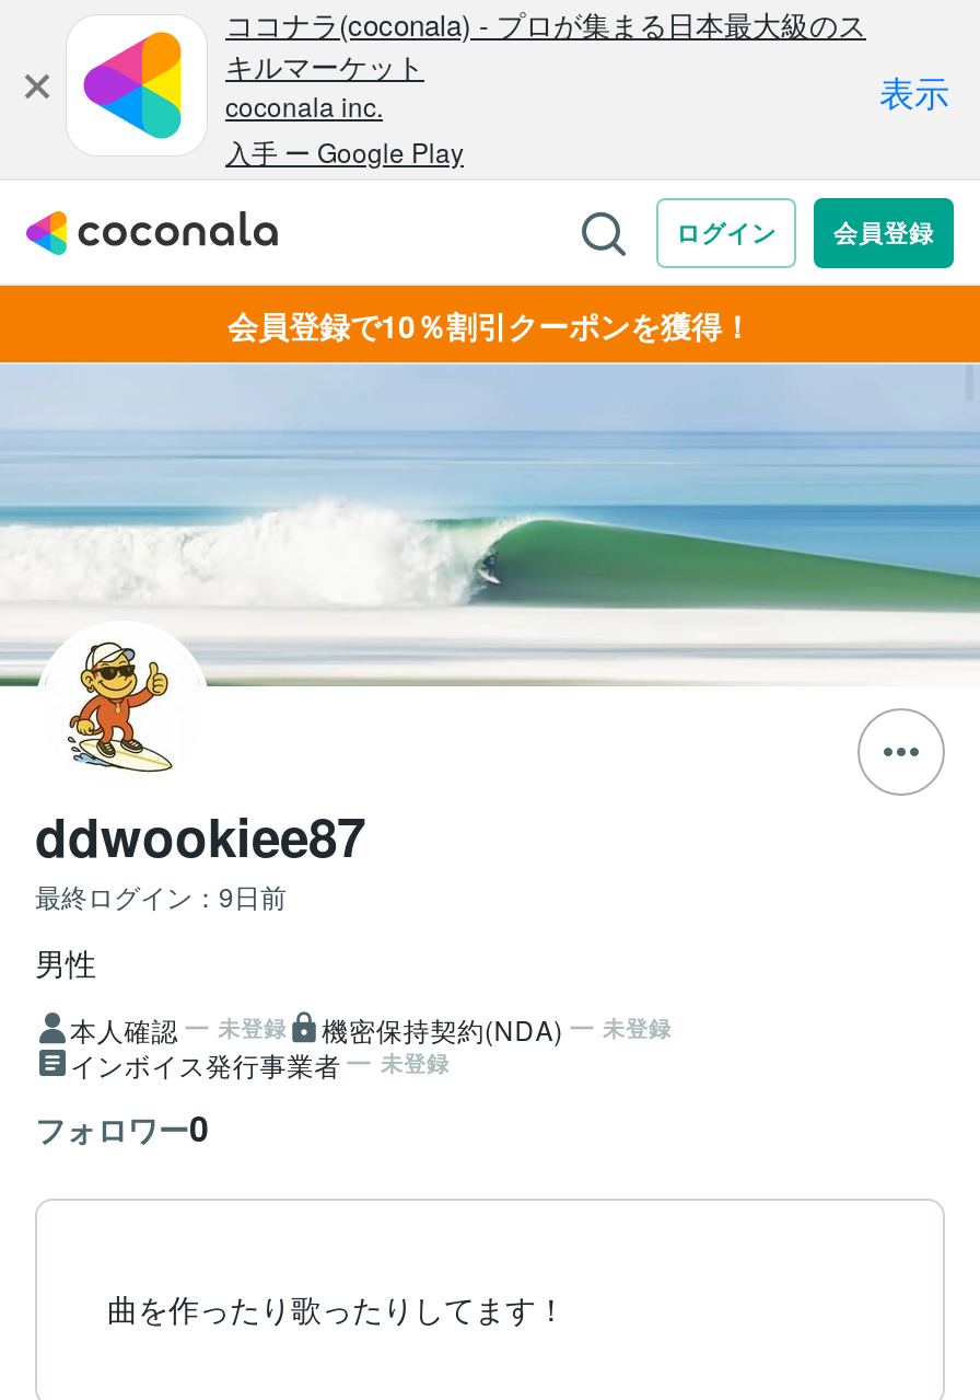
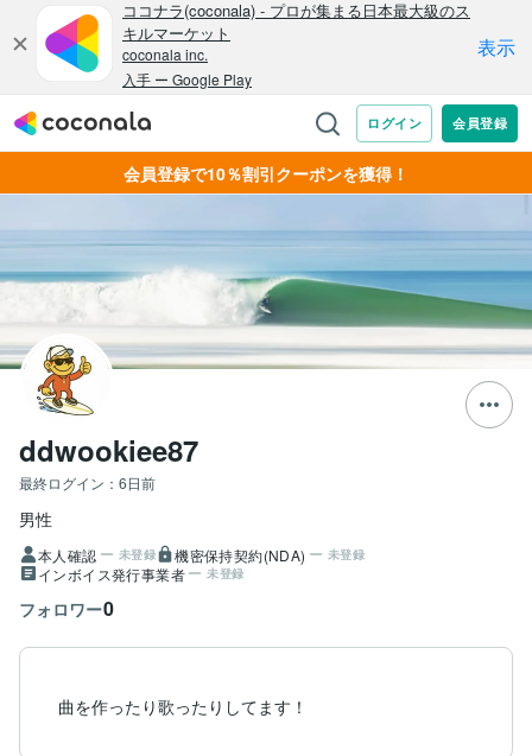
[35,877,287,914] 最終ログイン：9日前 -> [19,472,156,493] 最終ログイン：6日前

